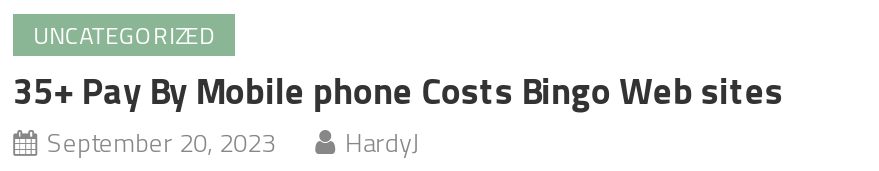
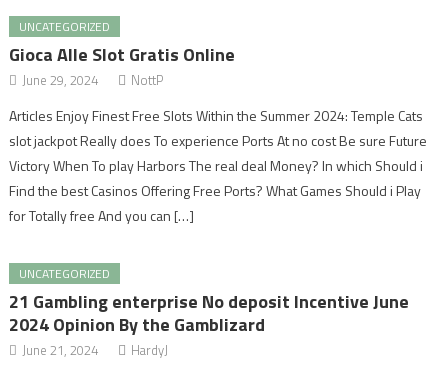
[13,63,783,161] 35+ Pay By Mobile phone Costs Bingo Web sites | September 20, 2023 -> [9,41,427,360] Gioca Alle Slot Gratis Online | June 29, 2024 | NottP | Articles Enjoy Finest Free Slots Within the Summer 2024: Temple Cats | slot jackpot Really does To experience Ports At no cost Be sure Future | Victory When To play Harbors The real deal Money? In which Should i | Find the best Casinos Offering Free Ports? What Games Should i Play | for Totally free And you can […] | UNCATEGORIZED | 21 Gambling enterprise No deposit Incentive June | 2024 Opinion By the Gamblizard | June 21, 2024

